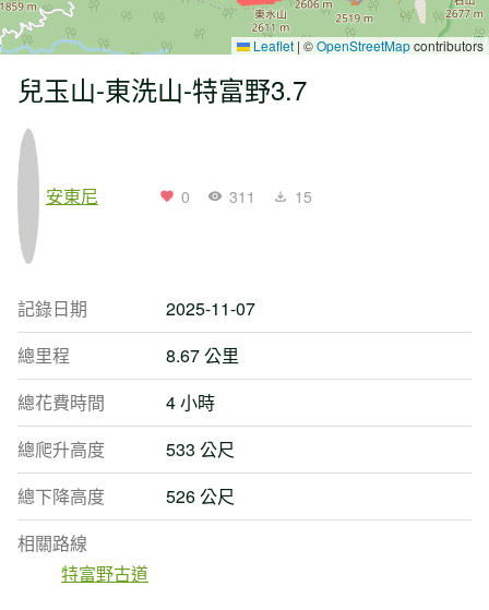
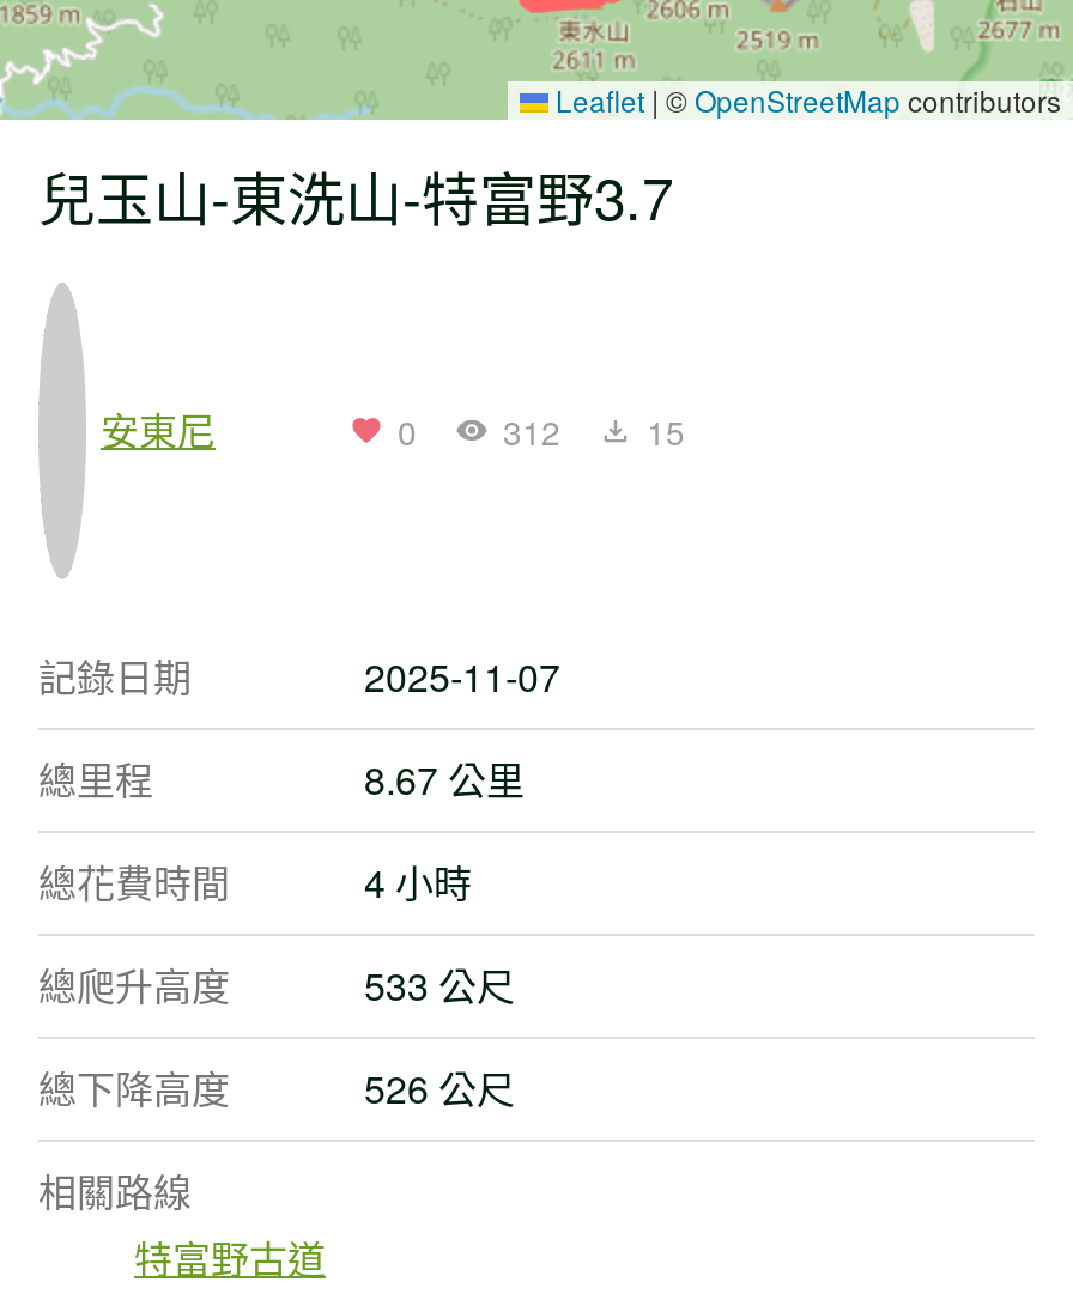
[181,186,312,207] 0 311 15 -> [398,407,685,455] 0 312 15

